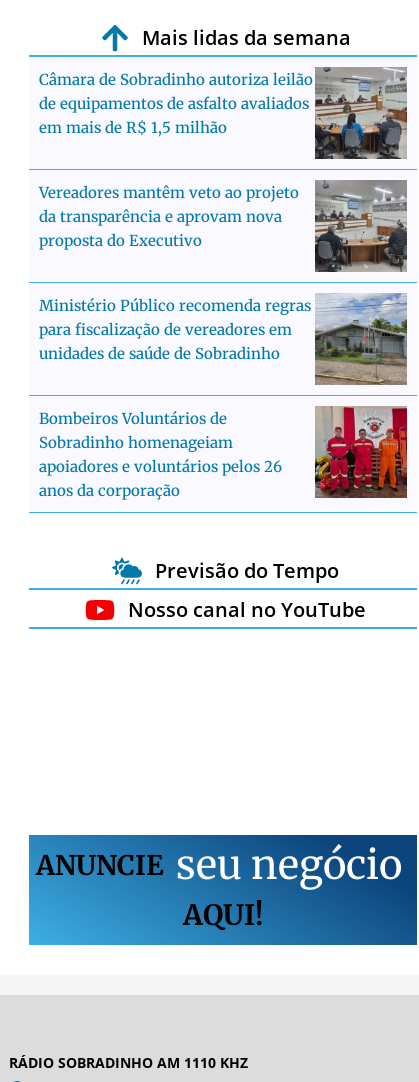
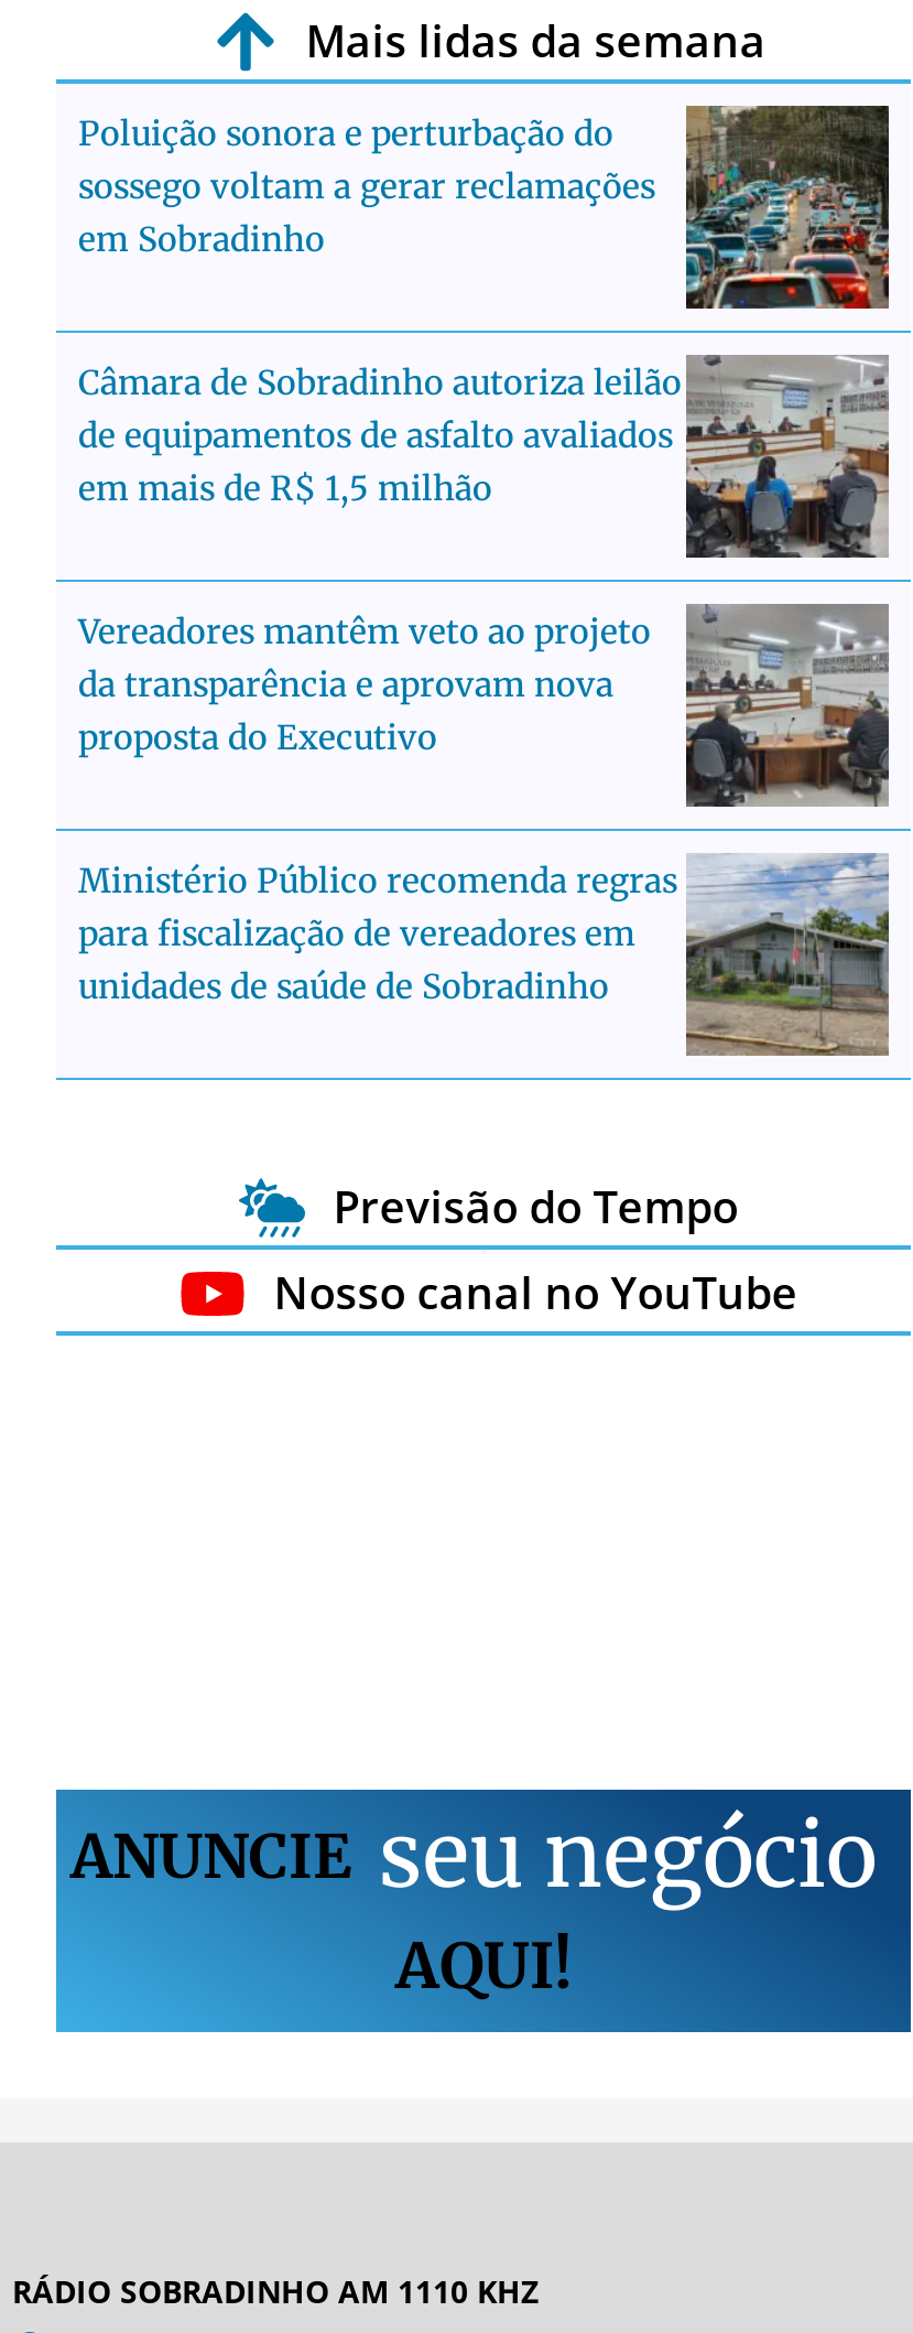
none -> [78,105,889,312] [image] | Poluição sonora e perturbação do | sossego voltam a gerar reclamações | em Sobradinho
moved [39,66,409,363] -> [78,352,893,1007]: [image] | Câmara de Sobradinho autoriza leilão | de equipamentos de asfalto avaliados | ... | para fiscalização de vereadores em | unidades de saúde de Sobradinho
[39,405,408,500] [image] | Bombeiros Voluntários de | Sobradinho homenageiam | apoiadores e voluntários pelos 26 | anos da corporação -> none

